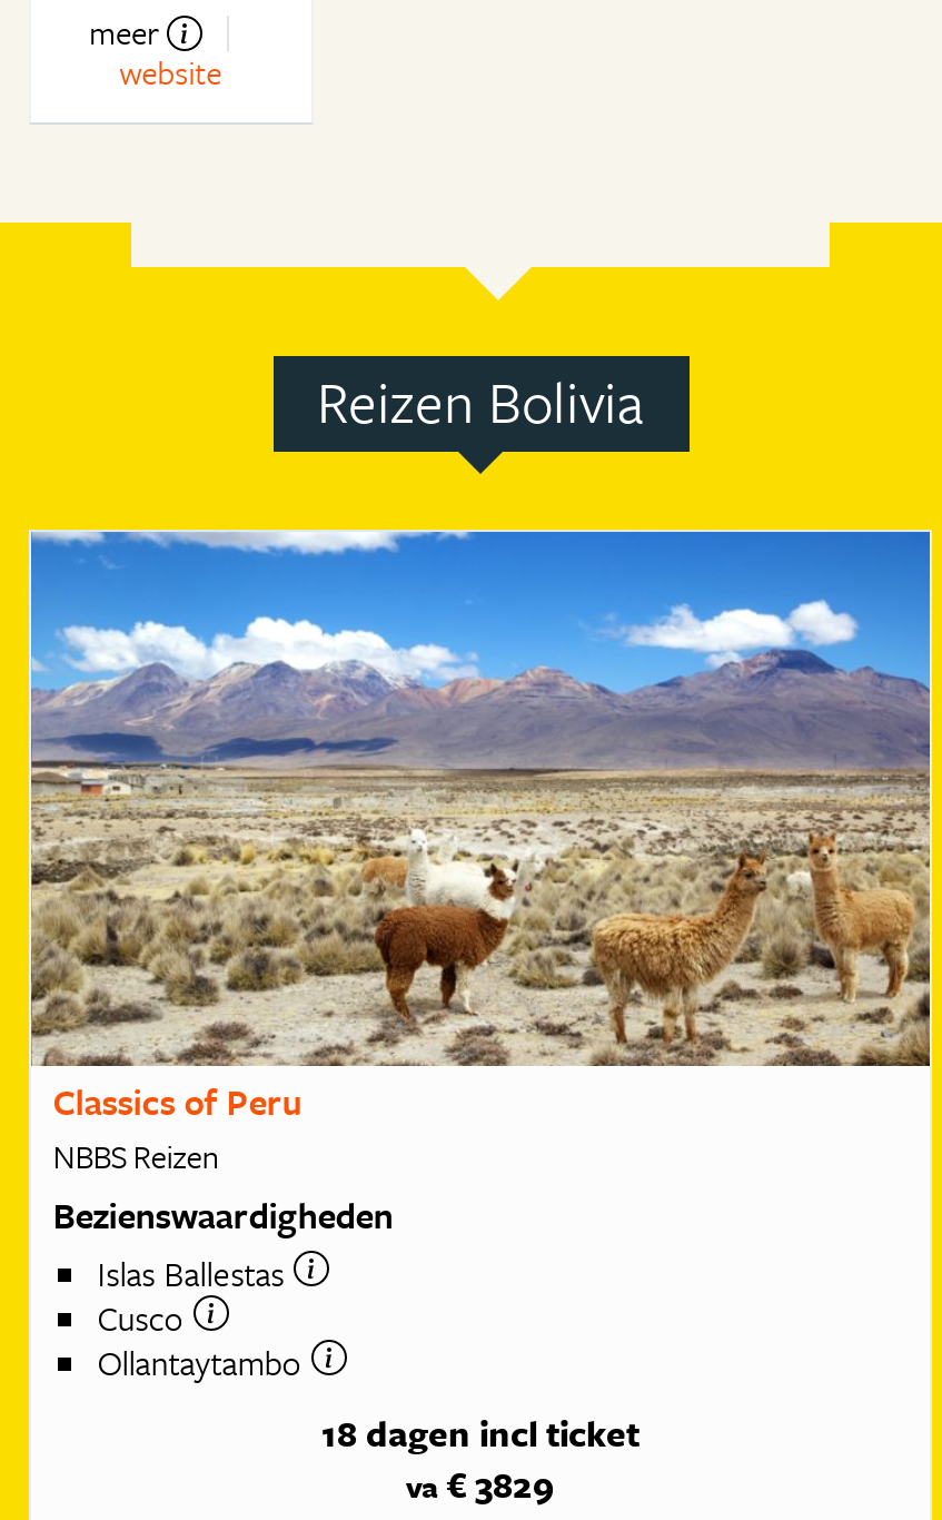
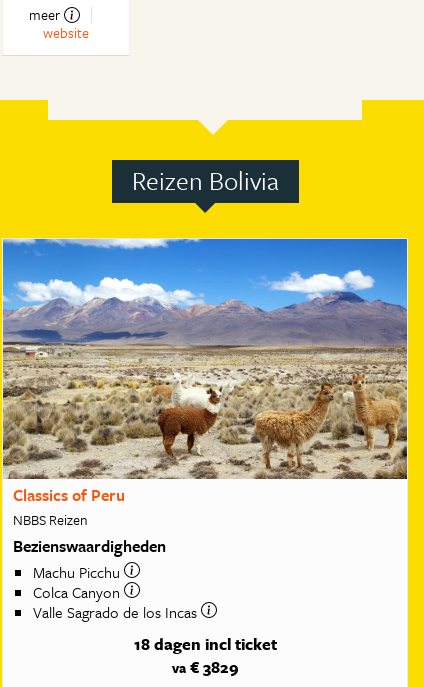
[97,1248,311,1386] Islas Ballestas | Cusco | Ollantaytambo -> [33,561,201,623] Machu Picchu | Colca Canyon | Valle Sagrado de los Incas

